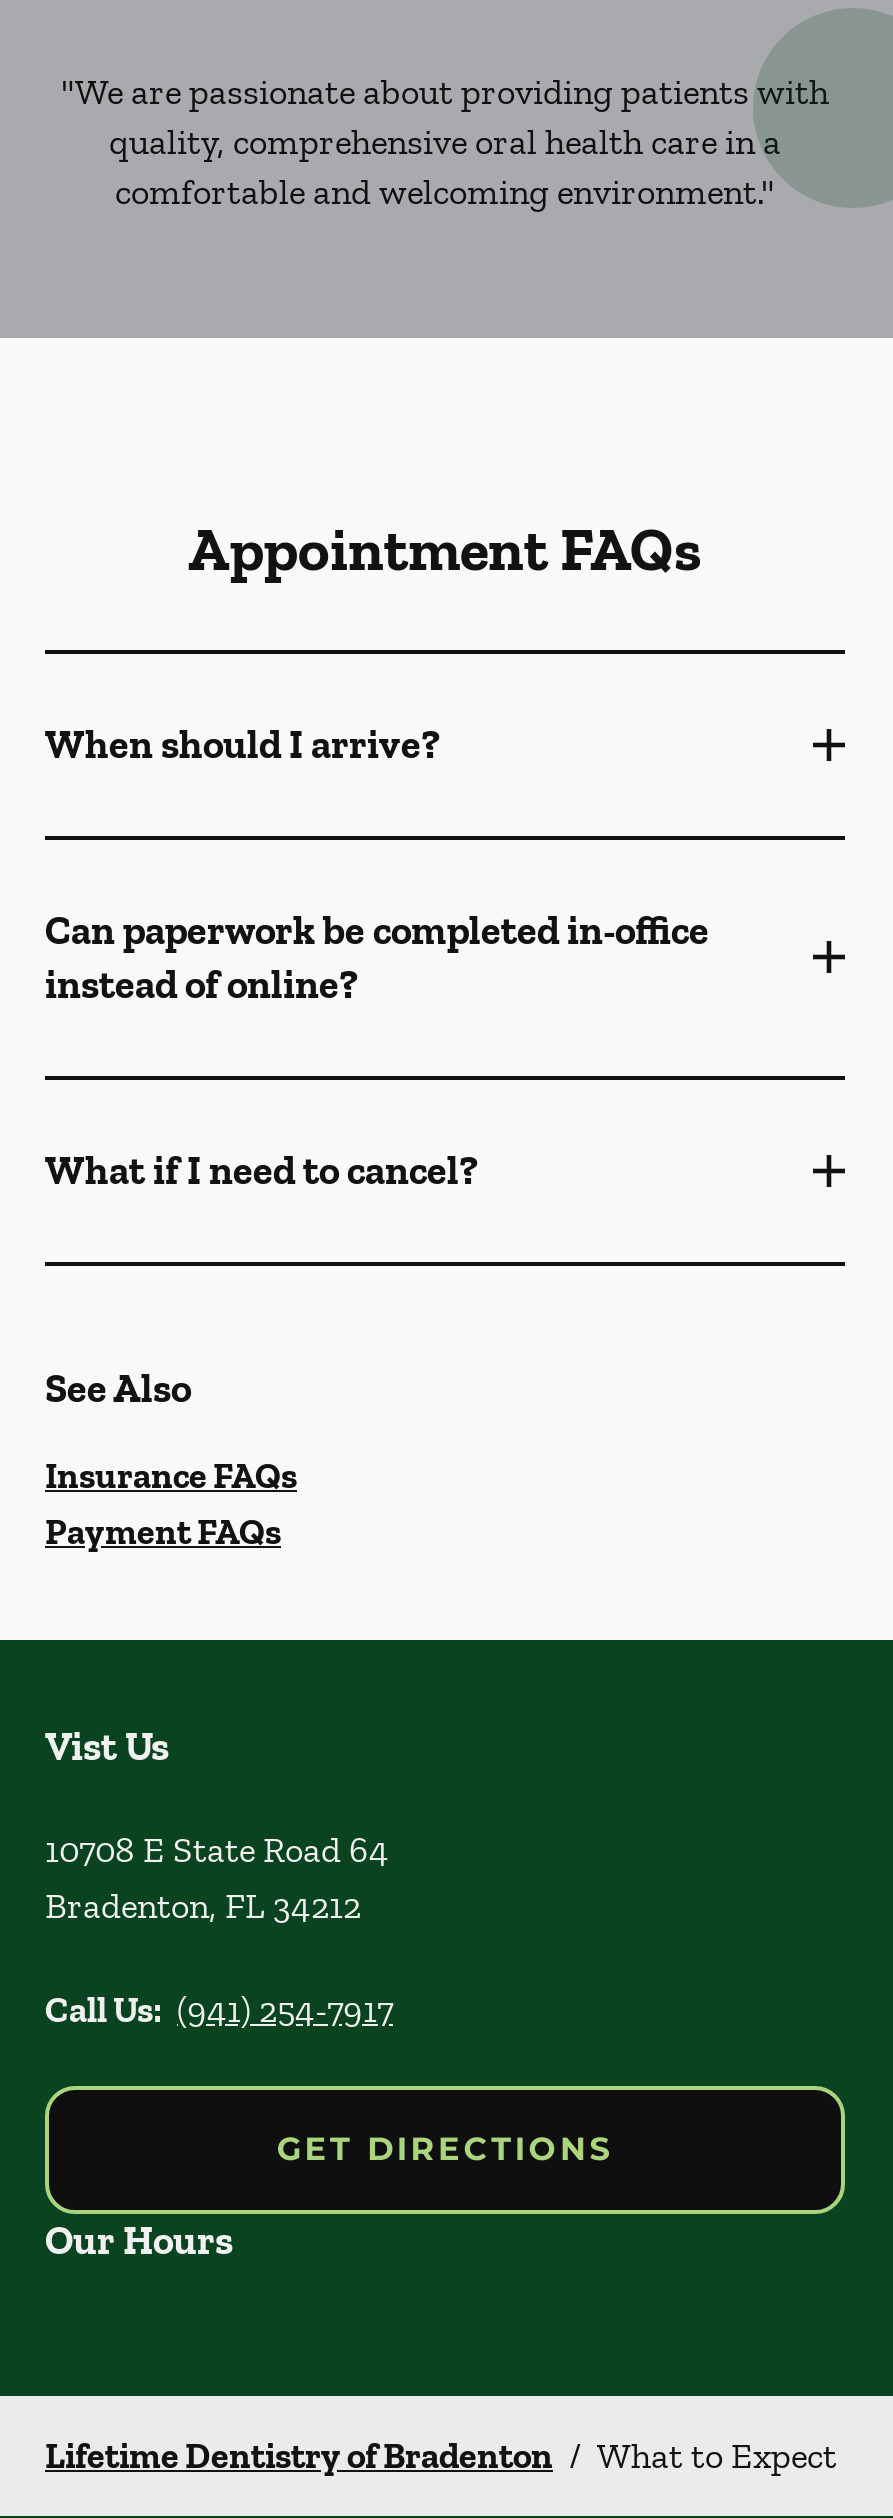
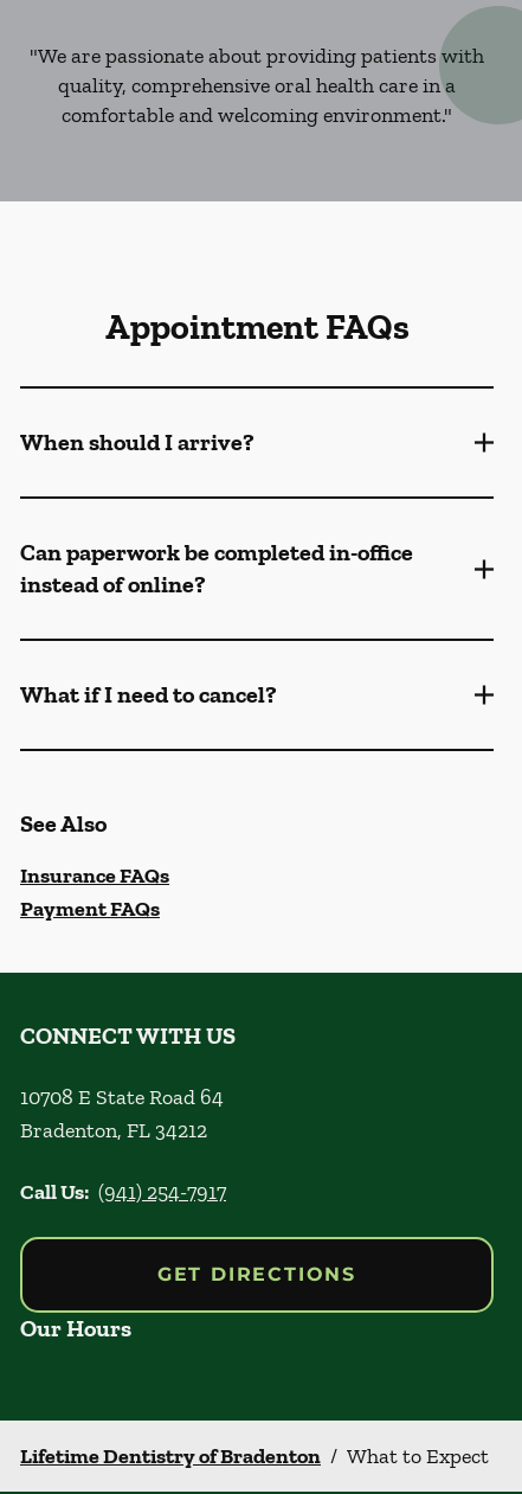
[45,1721,169,1769] Vist Us -> [20,1021,236,1050] CONNECT WITH US

